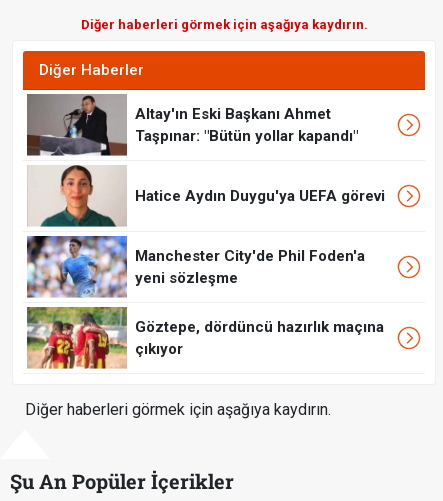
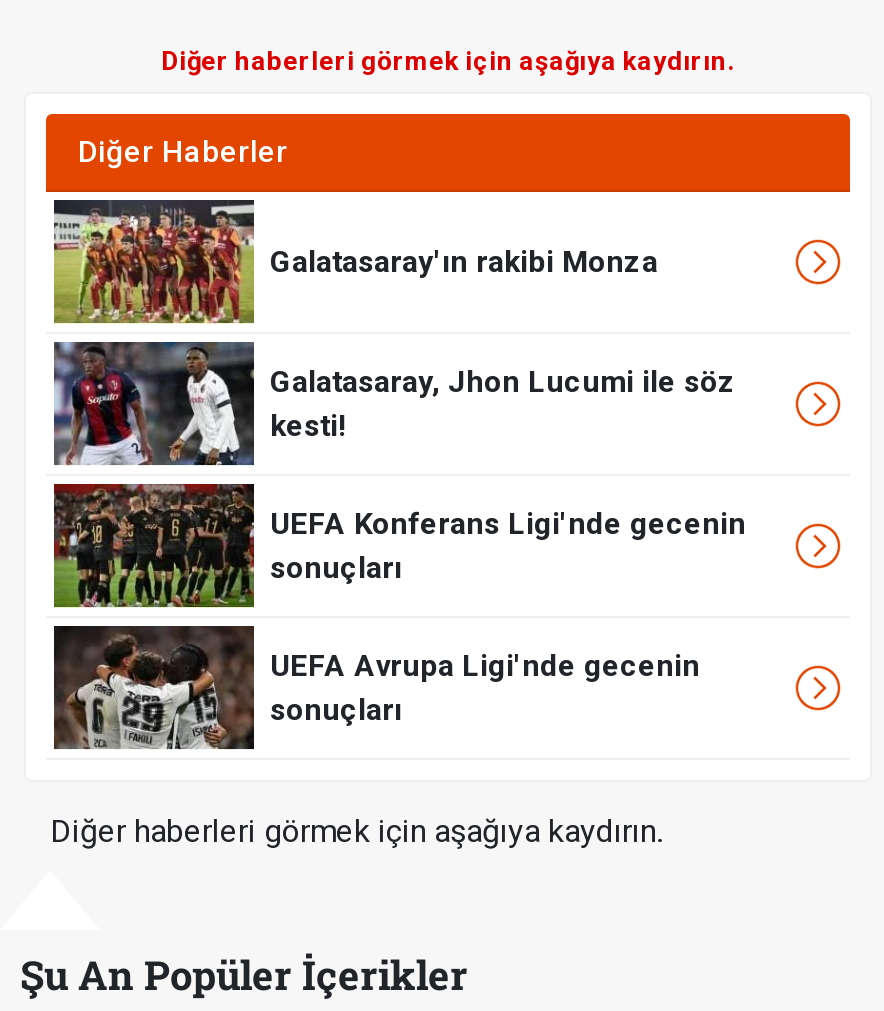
[26,94,358,156] [image] | Altay'ın Eski Başkanı Ahmet | Taşpınar: "Bütün yollar kapandı" -> [52,200,658,326] [image] | Galatasaray'ın rakibi Monza
[27,165,385,227] [image] | Hatice Aydın Duygu'ya UEFA görevi -> [52,340,736,466] [image] | Galatasaray, Jhon Lucumi ile söz | kesti!
[26,235,365,298] [image] | Manchester City'de Phil Foden'a | yeni sözleşme -> [52,482,746,610] [image] | UEFA Konferans Ligi'nde gecenin | sonuçları
[26,306,384,369] [image] | Göztepe, dördüncü hazırlık maçına | çıkıyor -> [52,624,700,750] [image] | UEFA Avrupa Ligi'nde gecenin | sonuçları

